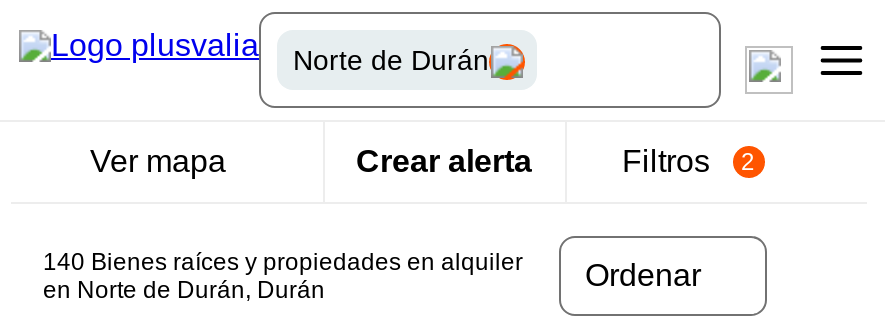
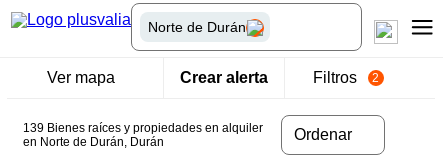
[43,248,523,276] 140 Bienes raíces y propiedades en alquiler -> [23,121,263,135] 139 Bienes raíces y propiedades en alquiler

